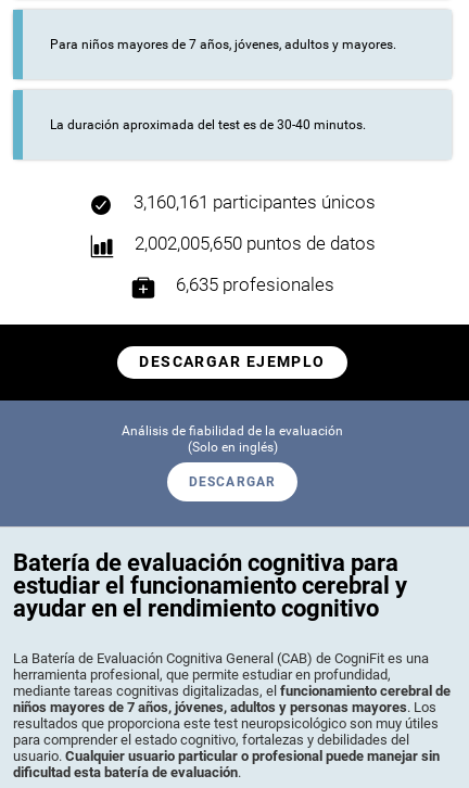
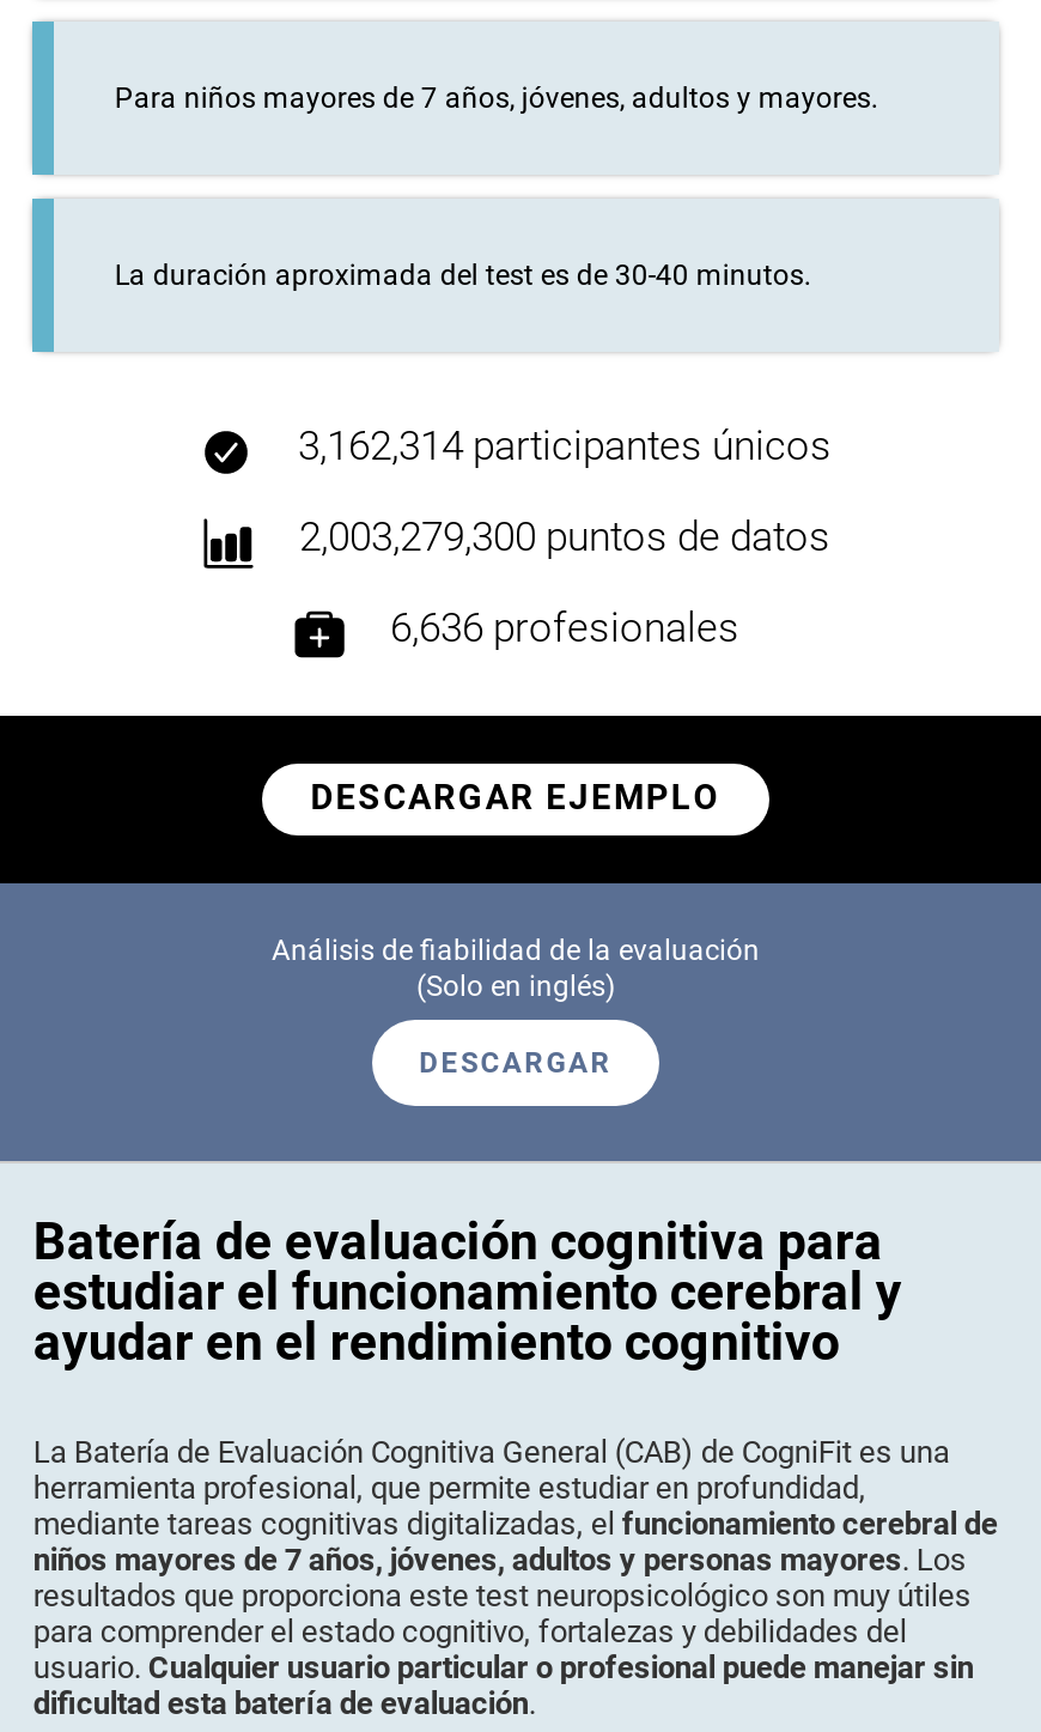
[129,191,376,213] 3,160,161 participantes únicos -> [288,421,832,469] 3,162,314 participantes únicos
[130,232,375,254] 2,002,005,650 puntos de datos -> [290,512,830,560] 2,003,279,300 puntos de datos
[171,273,334,295] 6,635 profesionales -> [381,603,739,651] 6,636 profesionales

